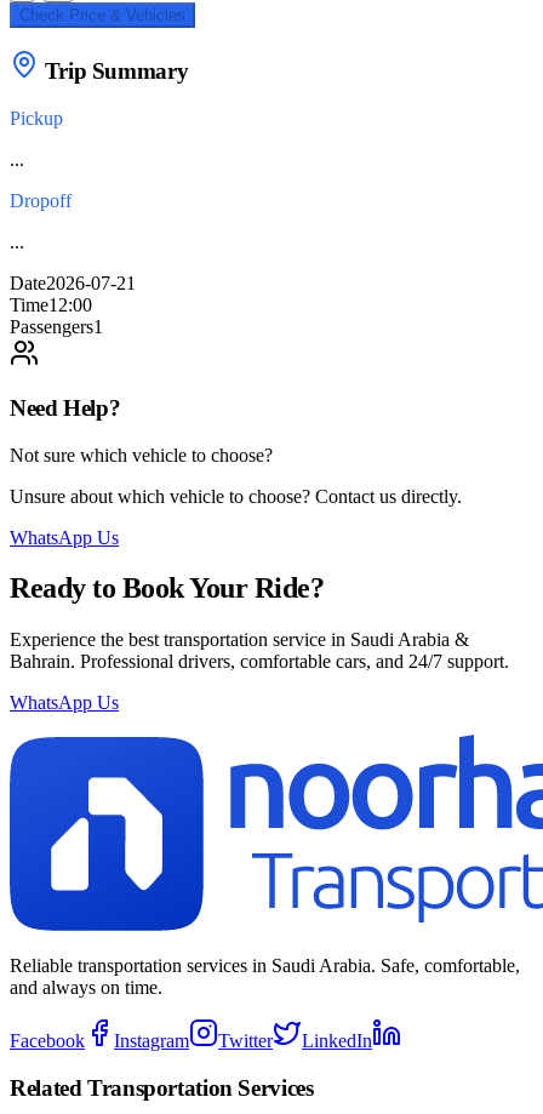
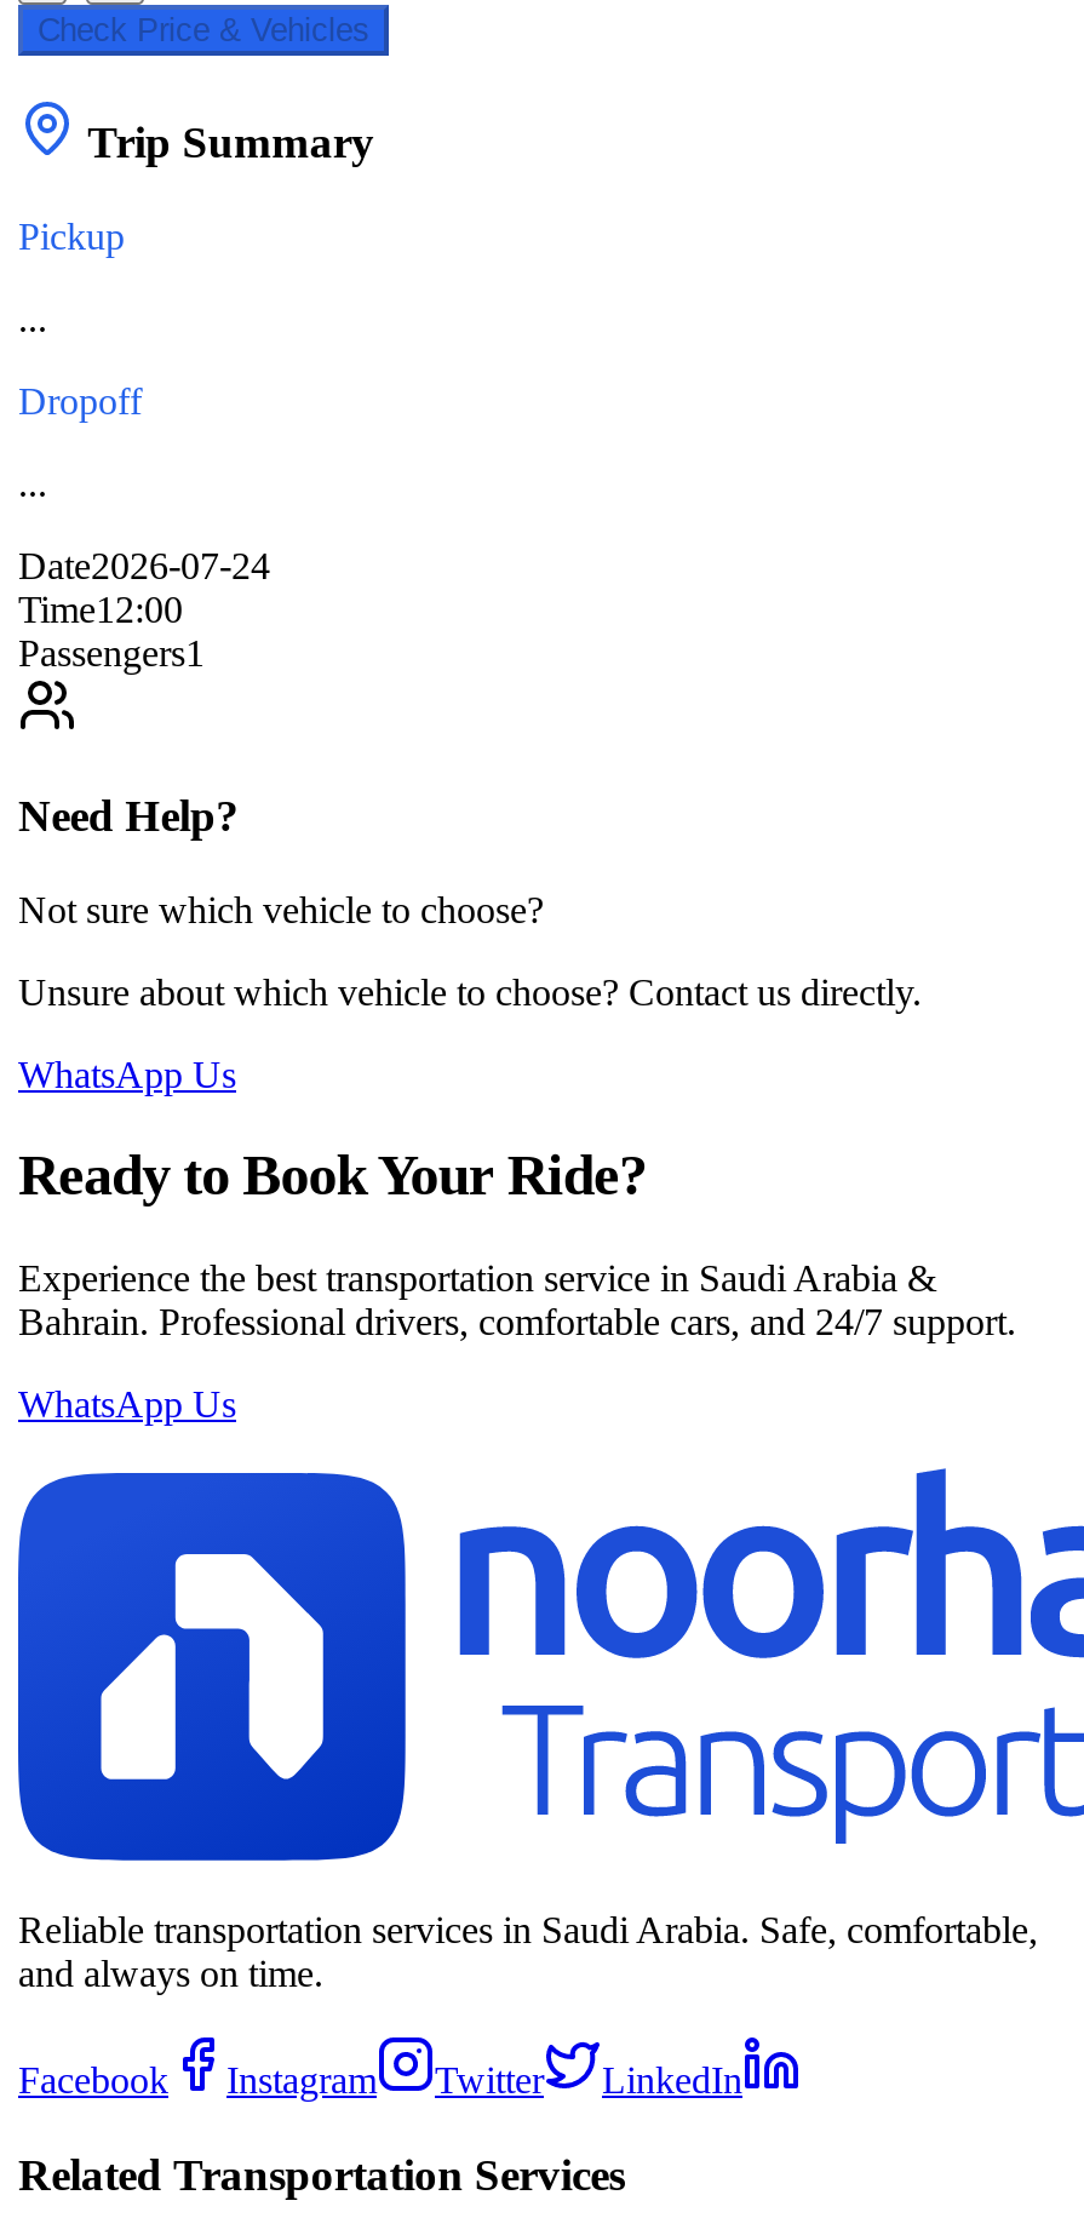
[10,273,136,293] Date2026-07-21 -> [18,545,270,587] Date2026-07-24

